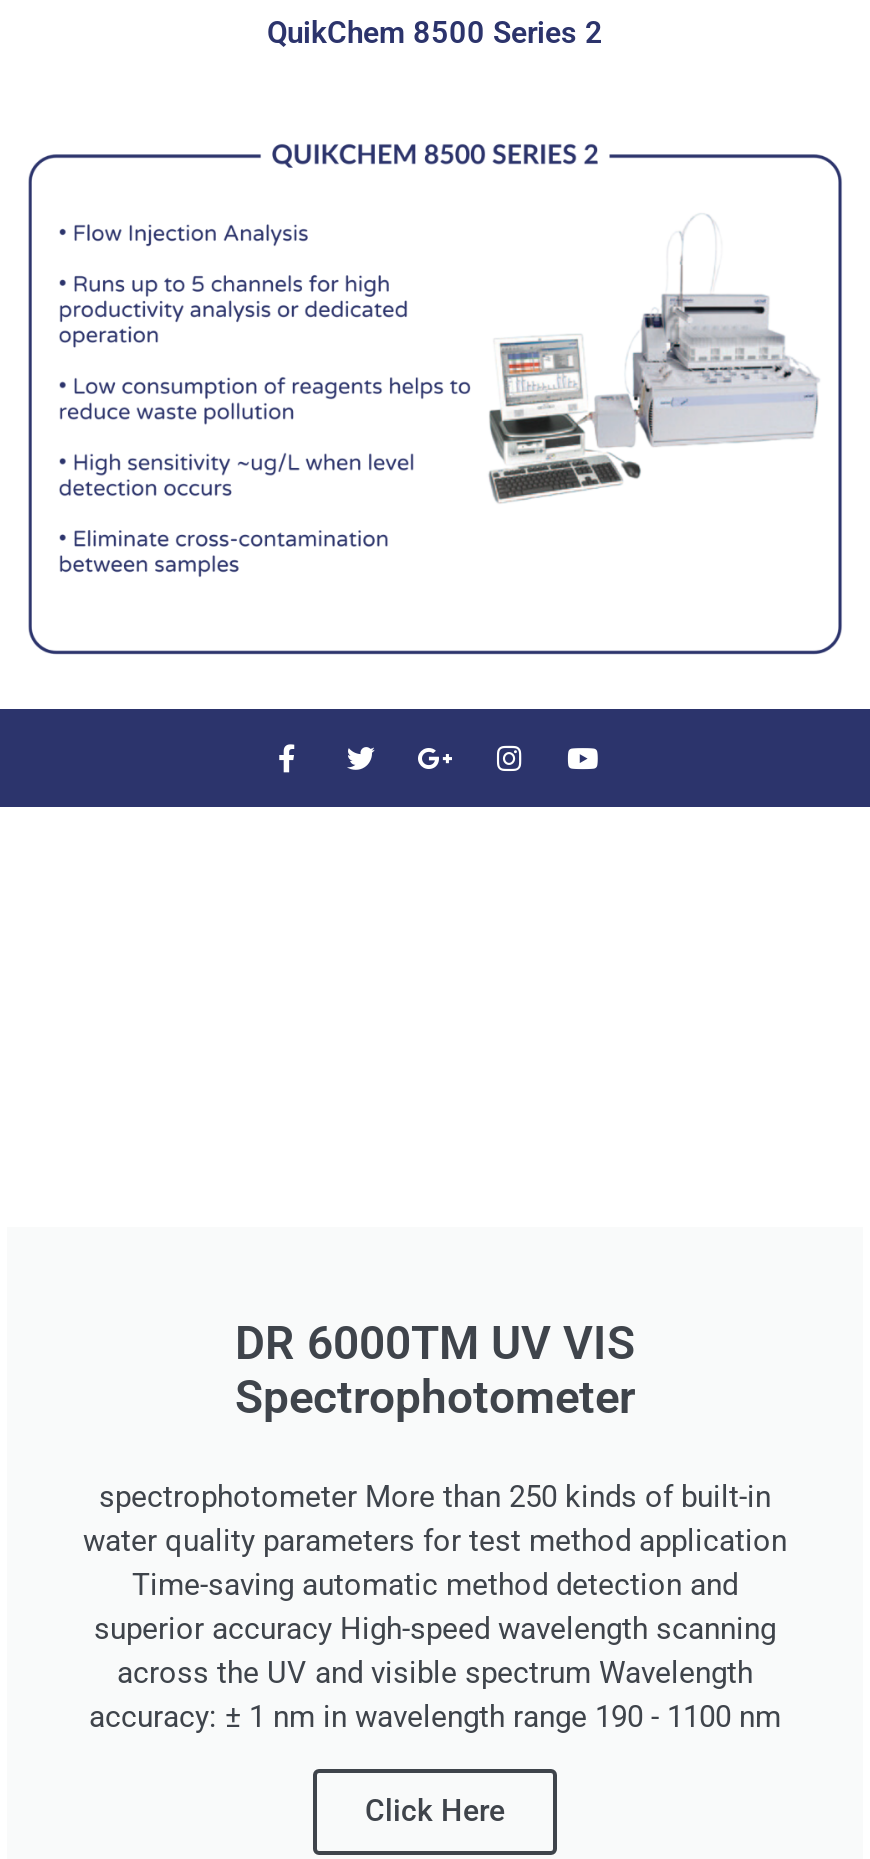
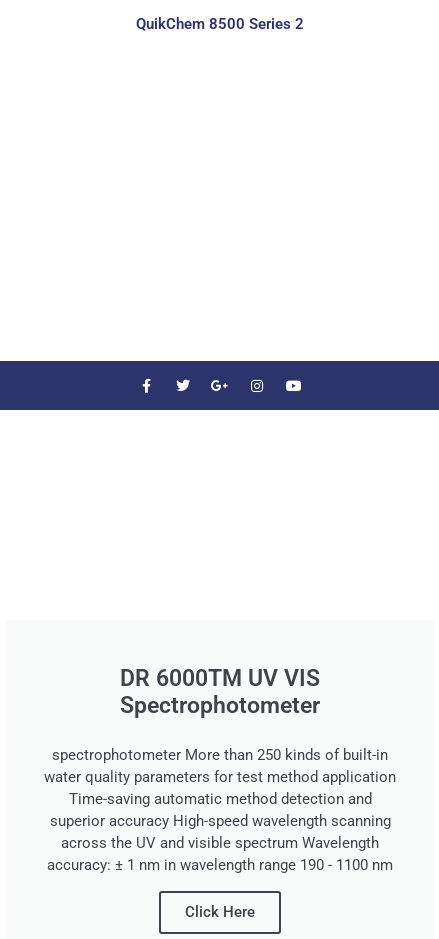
[27,141,845,657] [image] -> none

